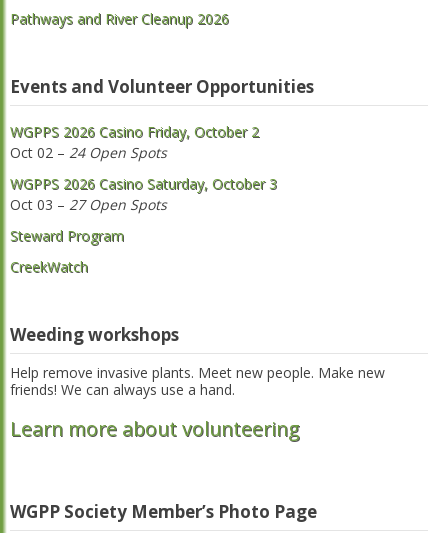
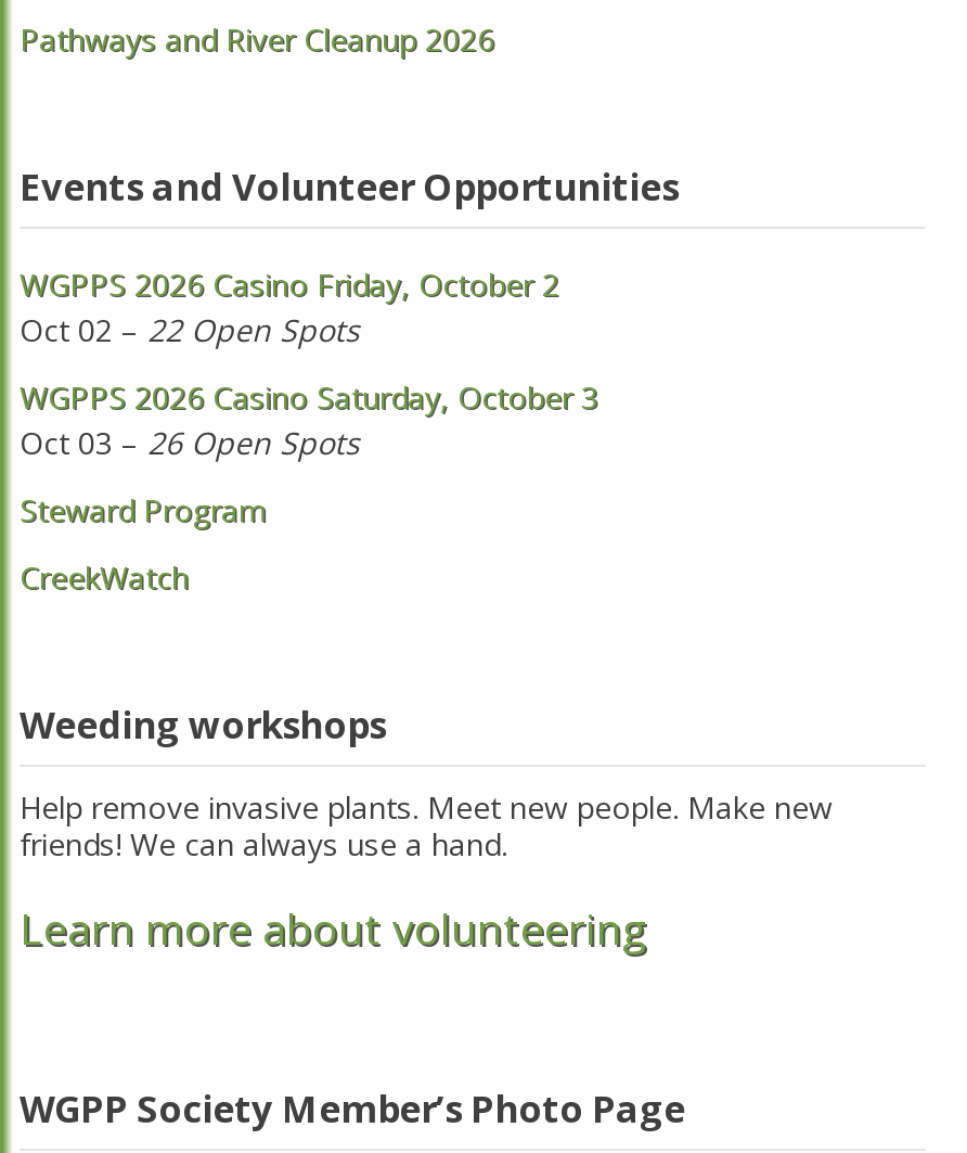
[10,142,167,161] Oct 02 – 24 Open Spots -> [20,308,360,349] Oct 02 – 22 Open Spots
[10,194,167,213] Oct 03 – 27 Open Spots -> [20,421,360,462] Oct 03 – 26 Open Spots

